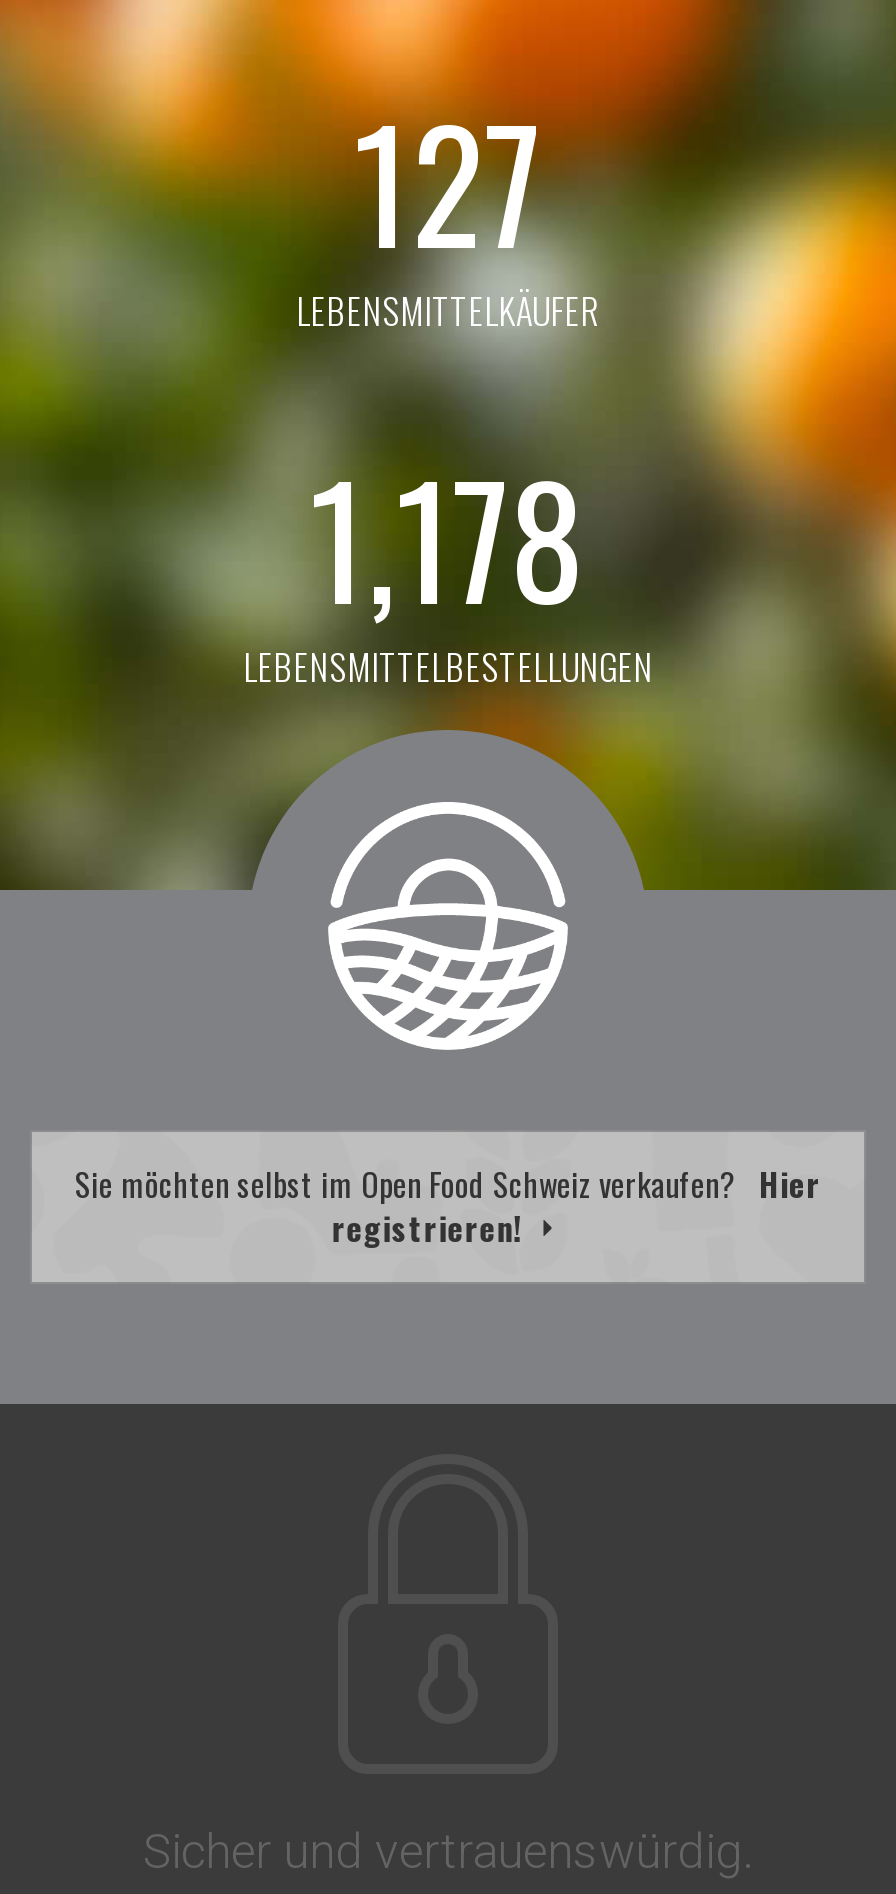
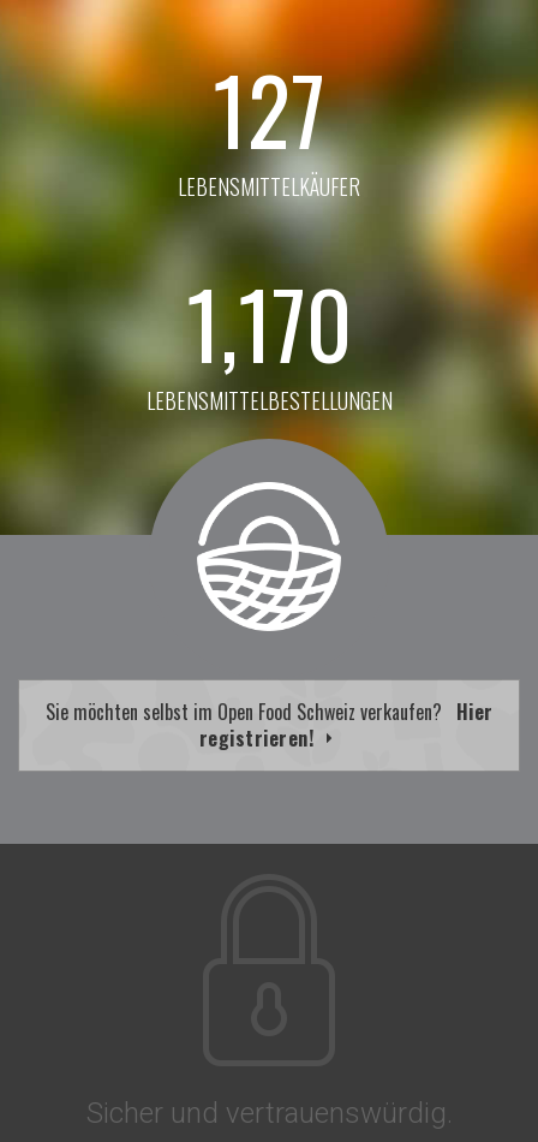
[310,427,586,649] 1,178 -> [186,256,352,390] 1,170

